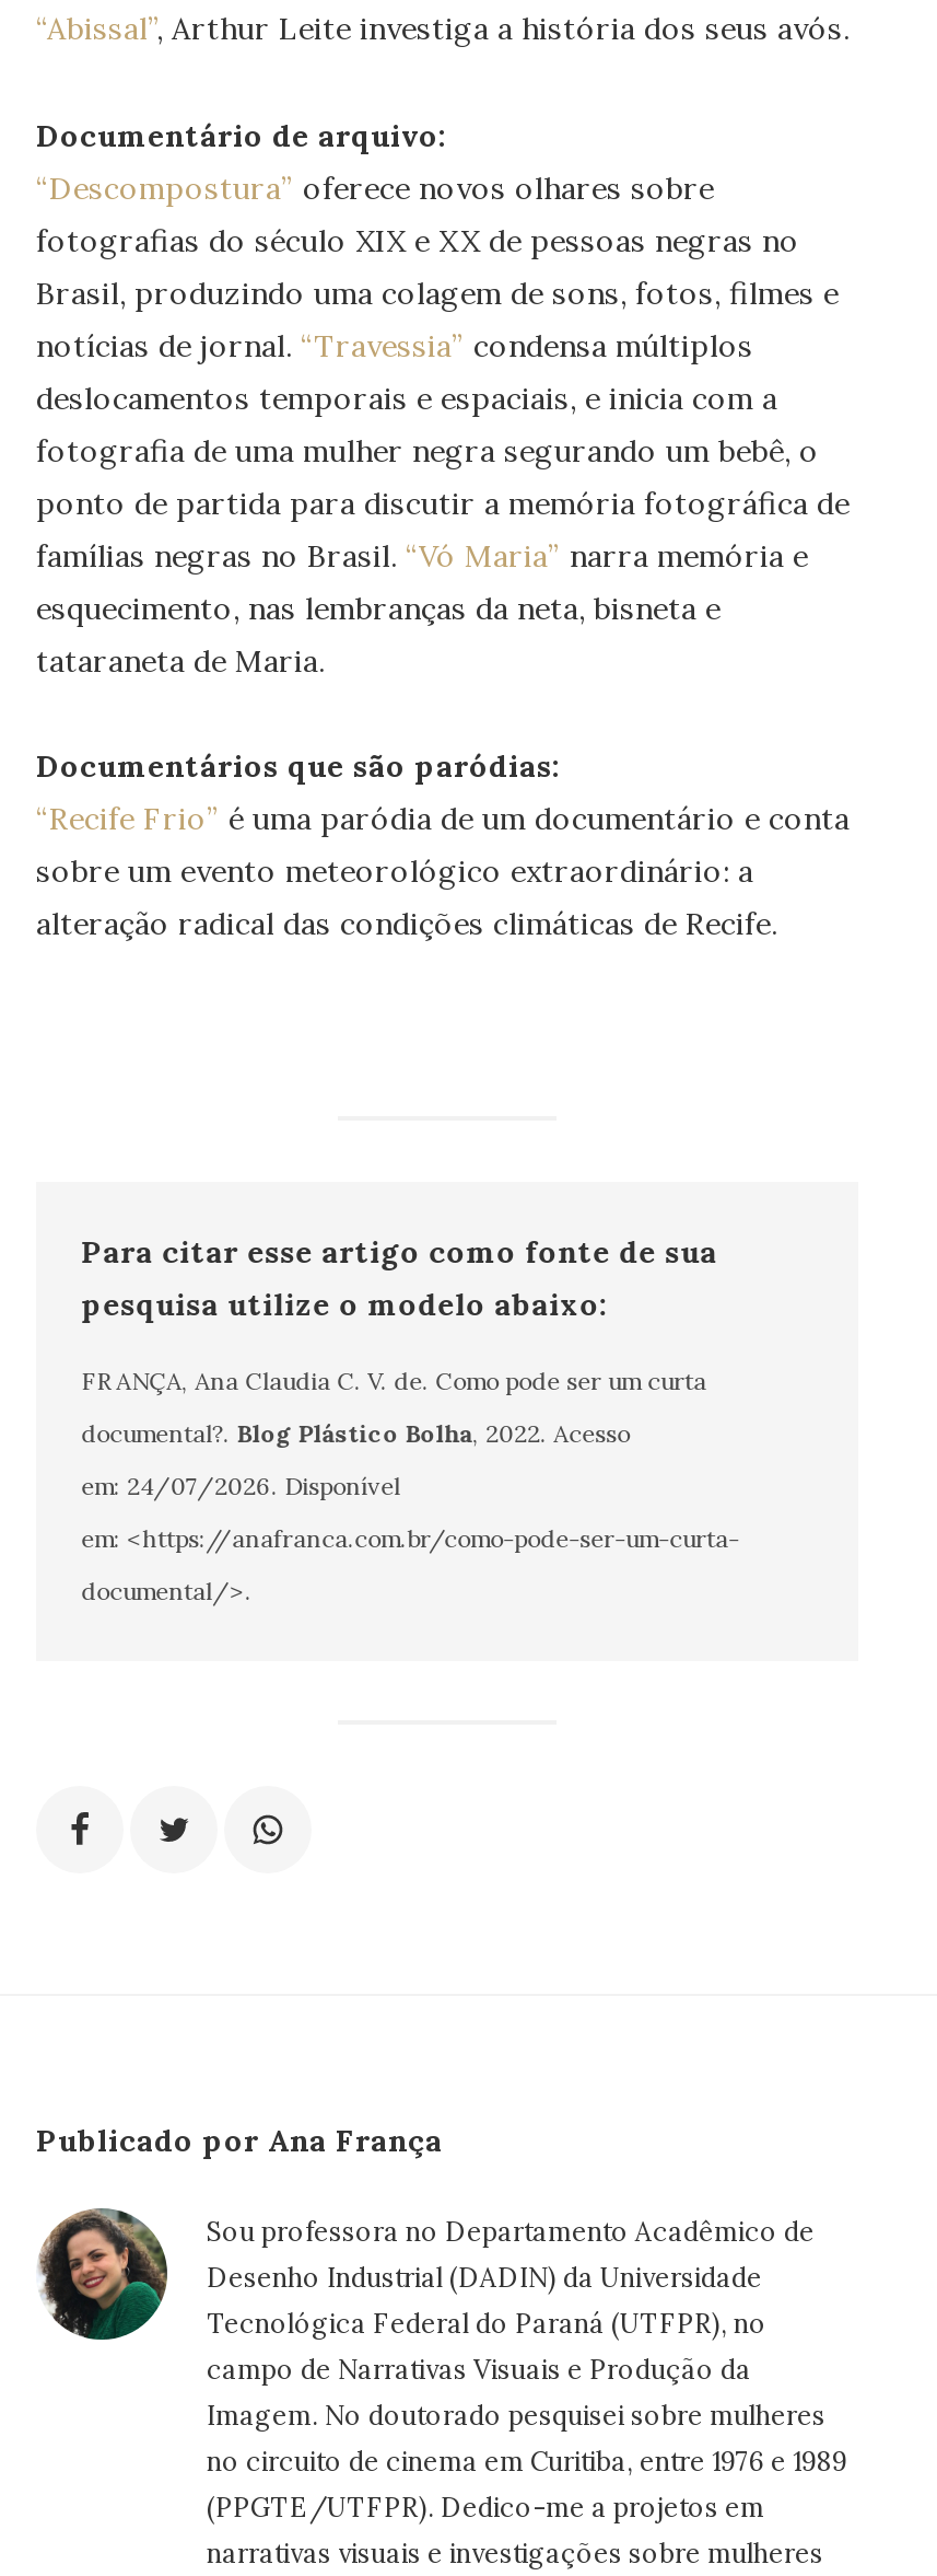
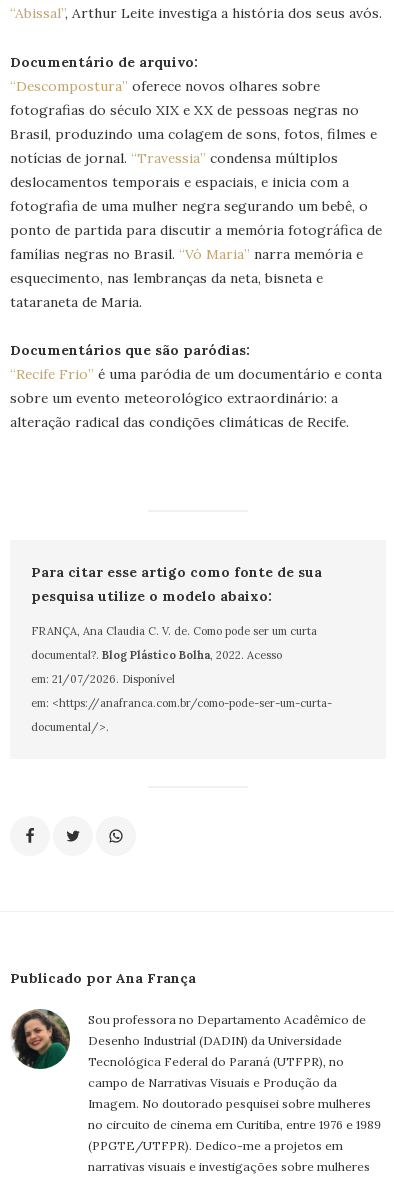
[81,1472,400,1502] em: 24/07/2026. Disponível -> [31,672,175,686] em: 21/07/2026. Disponível

